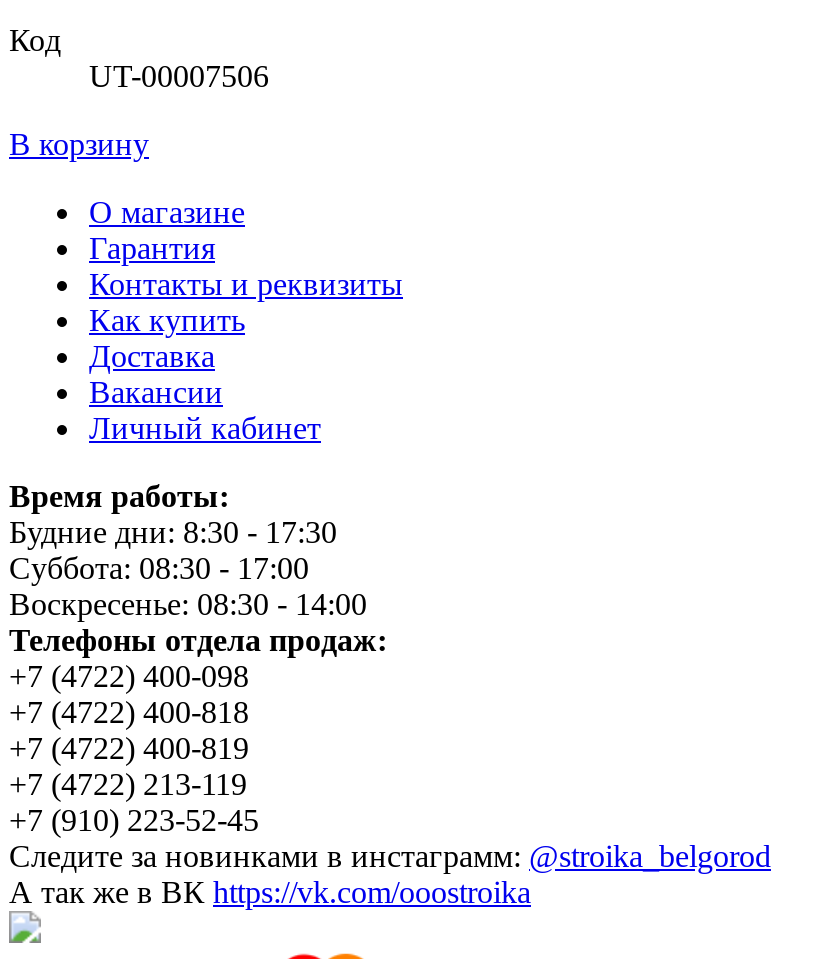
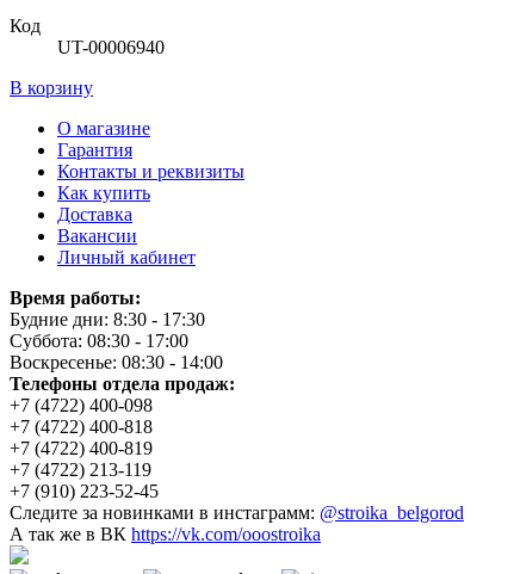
[89,59,269,93] UT-00007506 -> [57,37,165,57] UT-00006940

